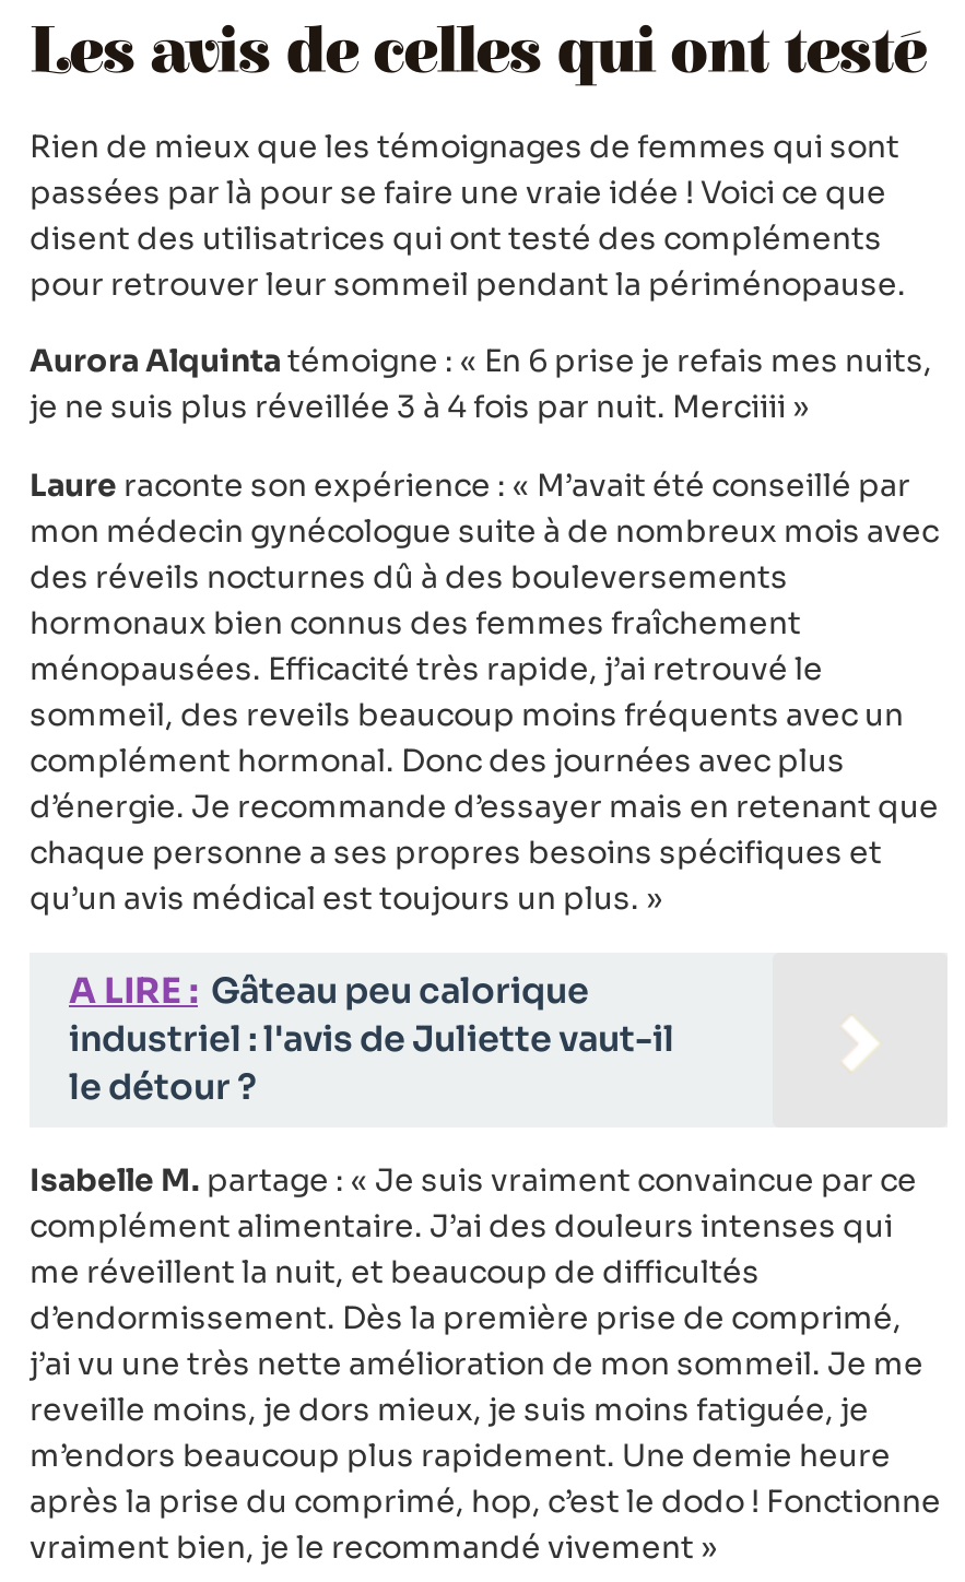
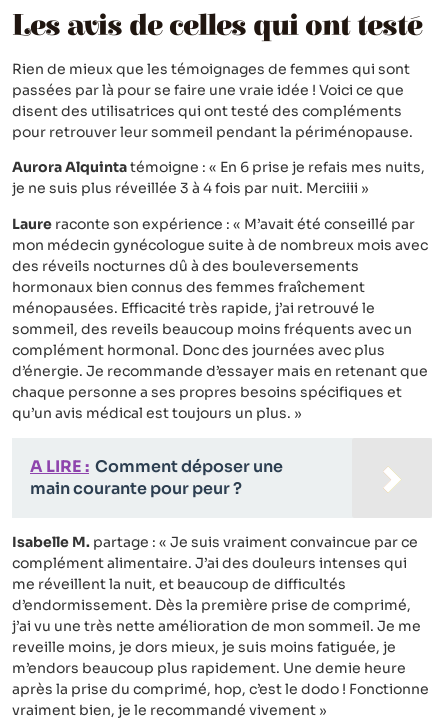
[69,968,674,1110] A LIRE : Gâteau peu calorique | industriel : l'avis de Juliette vaut-il | le détour ? -> [30,456,283,499] A LIRE : Comment déposer une | main courante pour peur ?

